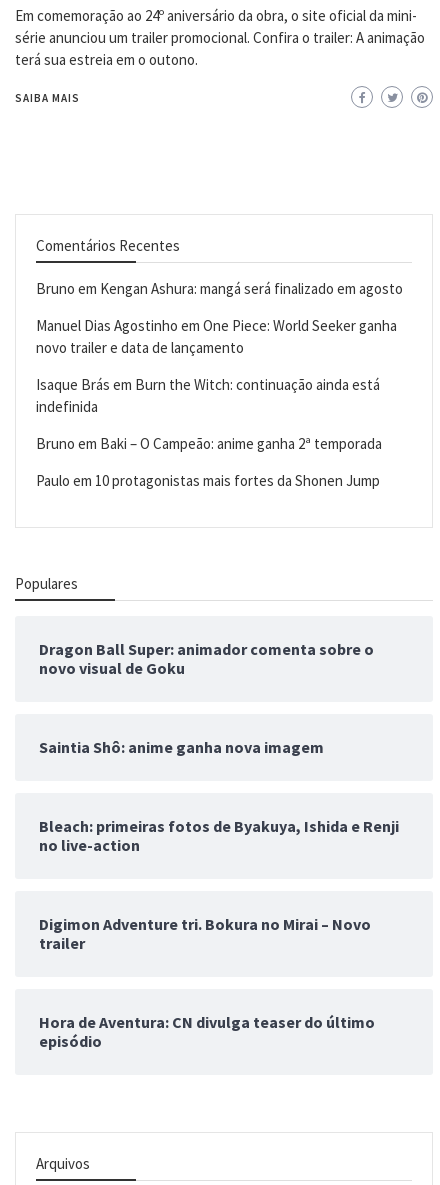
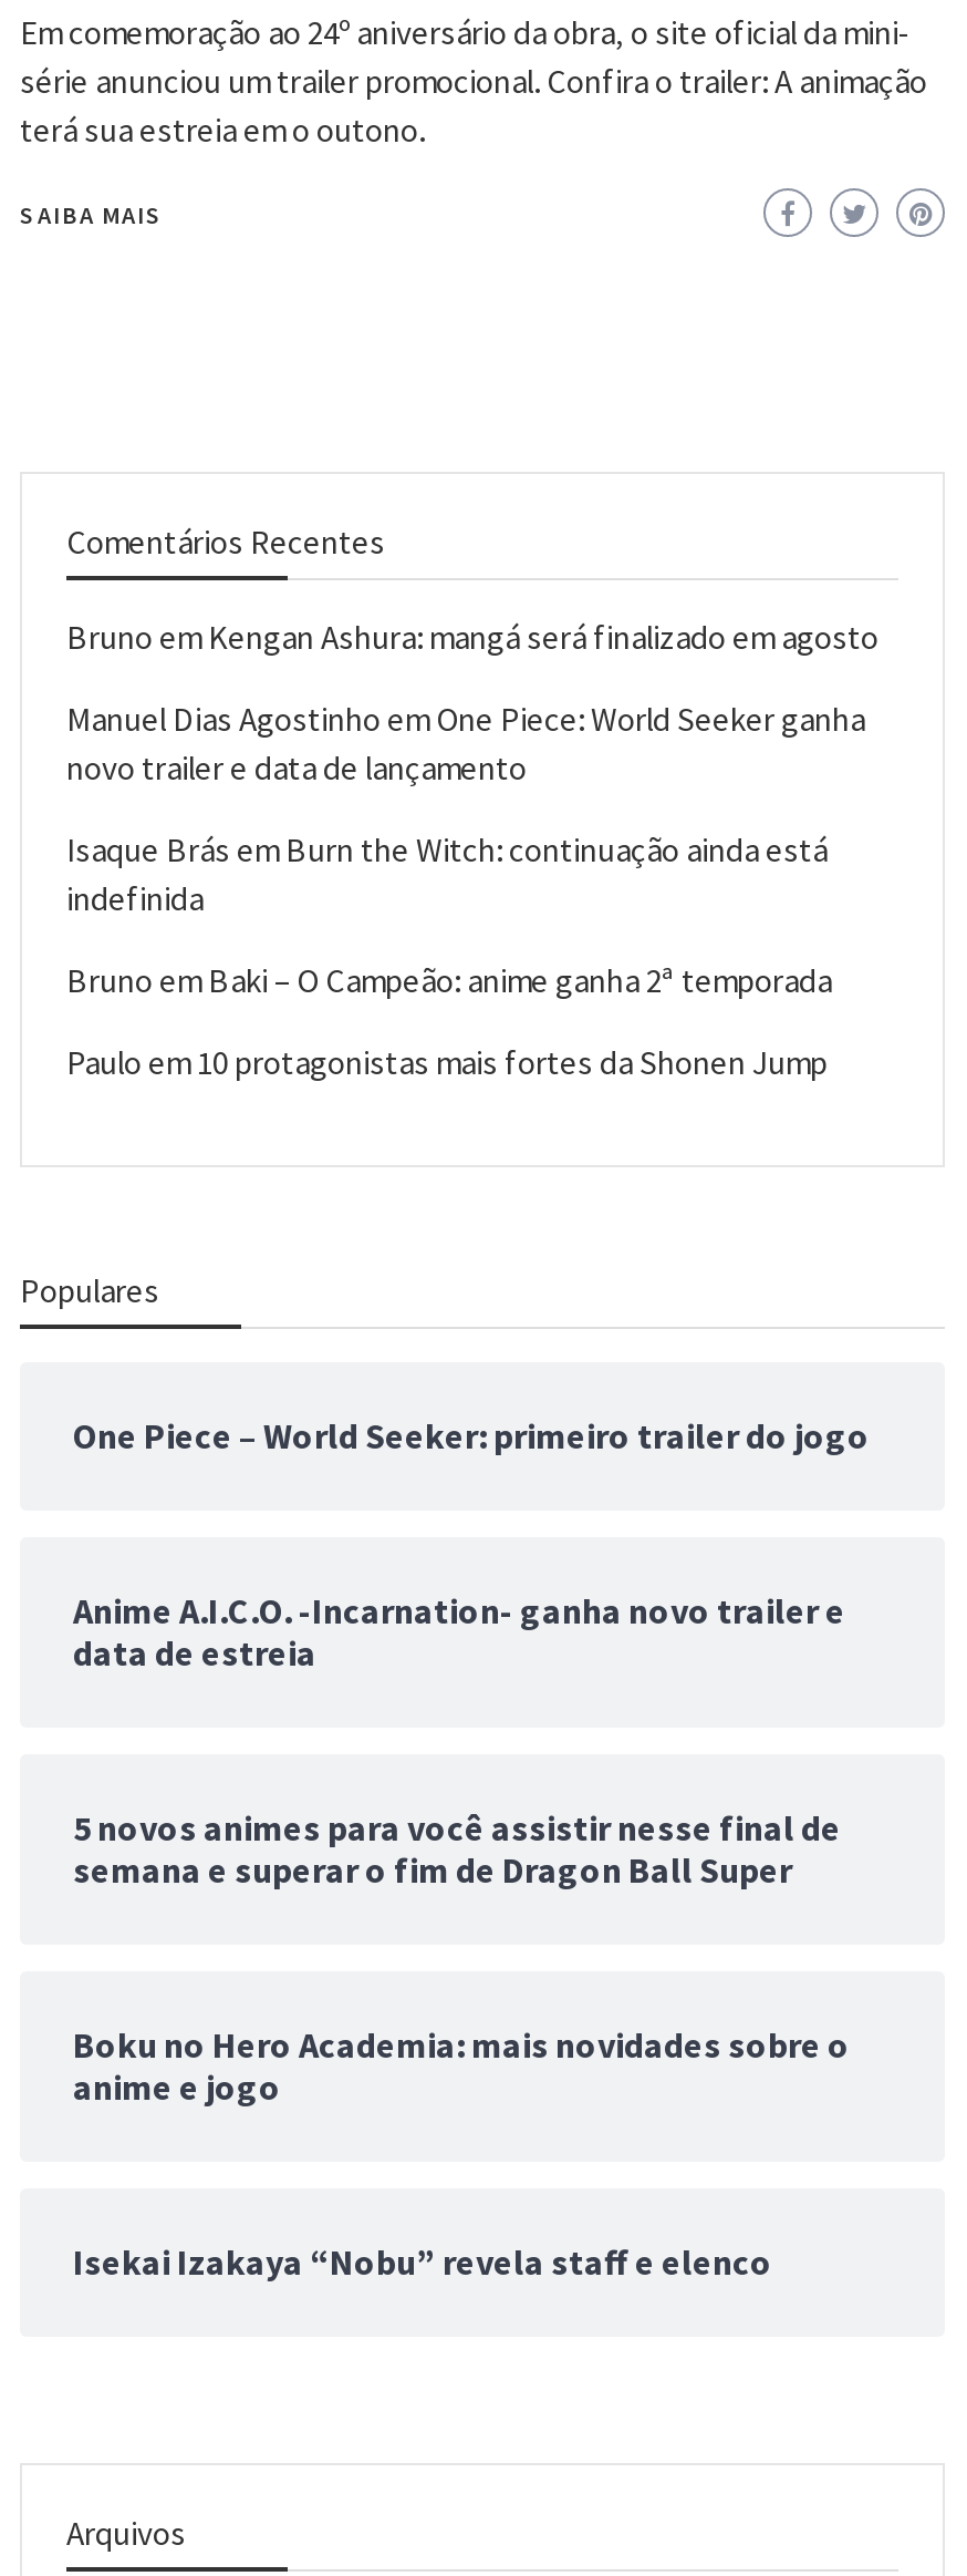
[39,639,374,678] Dragon Ball Super: animador comenta sobre o | novo visual de Goku -> [73,1413,870,1457] One Piece – World Seeker: primeiro trailer do jogo
[39,737,324,757] Saintia Shô: anime ganha nova imagem -> [73,1588,845,1674] Anime A.I.C.O. -Incarnation- ganha novo trailer e | data de estreia
[39,816,399,855] Bleach: primeiras fotos de Byakuya, Ishida e Renji | no live-action -> [73,1805,841,1891] 5 novos animes para você assistir nesse final de | semana e superar o fim de Dragon Ball Super
[39,914,371,953] Digimon Adventure tri. Bokura no Mirai – Novo | trailer -> [73,2022,850,2108] Boku no Hero Academia: mais novidades sobre o | anime e jogo
[39,1012,375,1051] Hora de Aventura: CN divulga teaser do último | episódio -> [73,2239,772,2283] Isekai Izakaya “Nobu” revela staff e elenco

